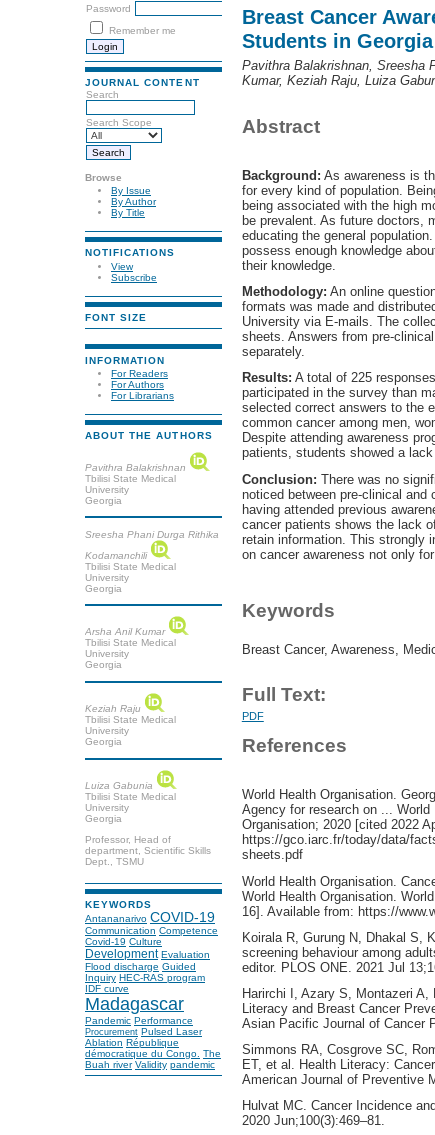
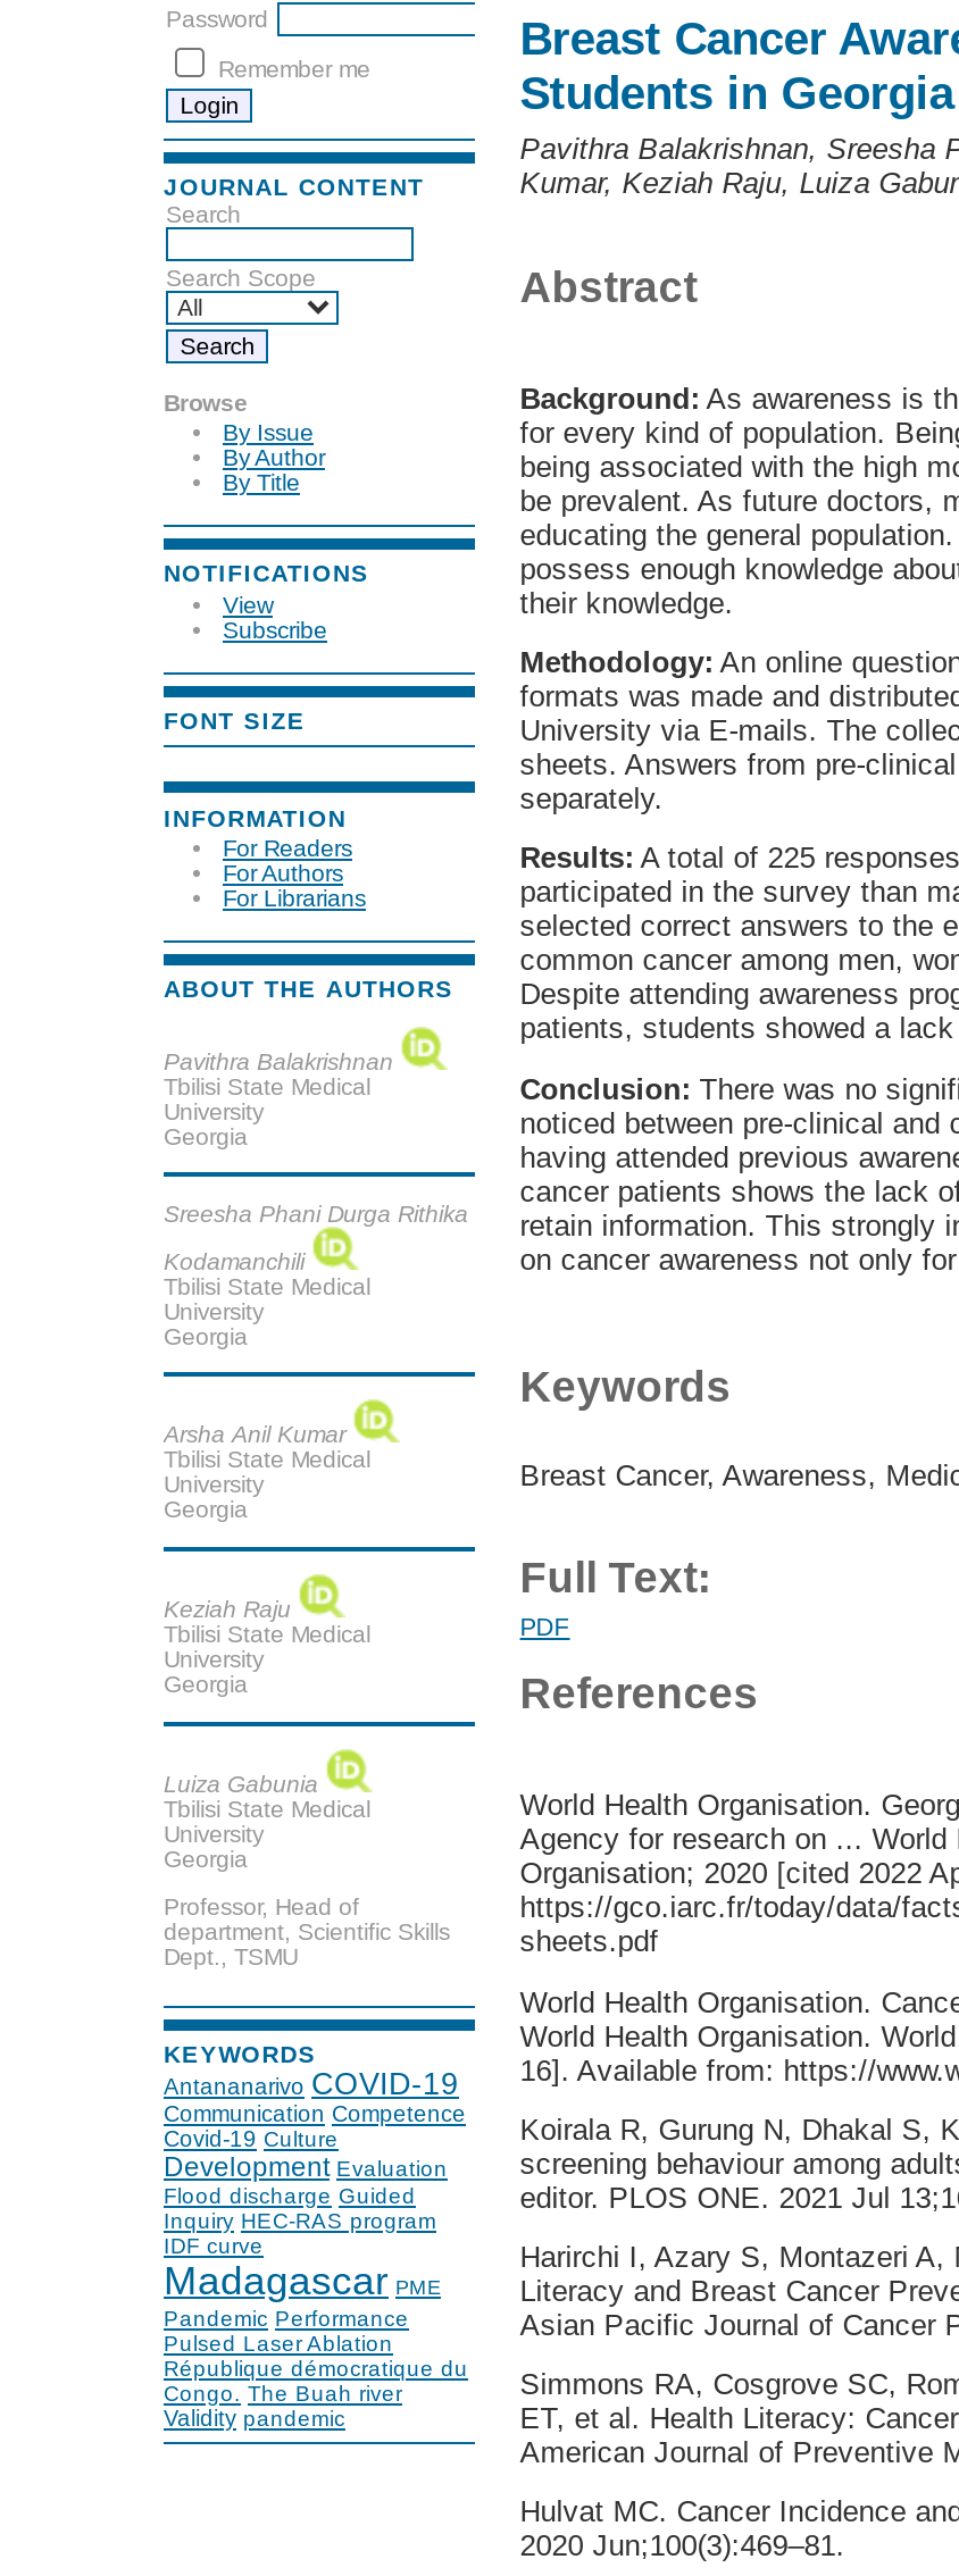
[85,994,184,1014] Madagascar -> [164,2258,441,2303] Madagascar PME
[85,1026,221,1070] Procurement Pulsed Laser | Ablation République | démocratique du Congo. The | Buah river Validity pandemic -> [164,2331,468,2431] Pulsed Laser Ablation | République démocratique du | Congo. The Buah river | Validity pandemic

